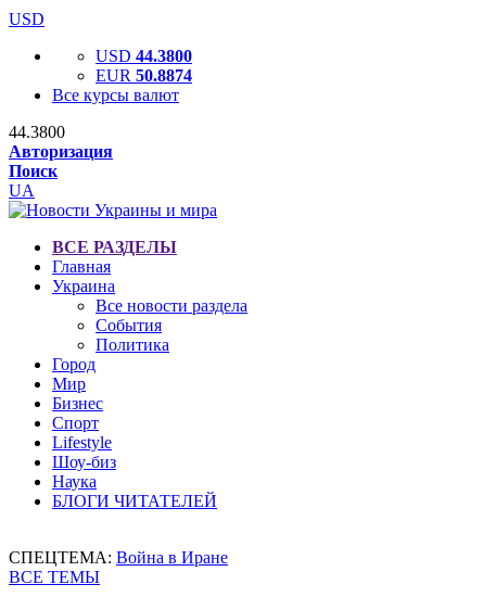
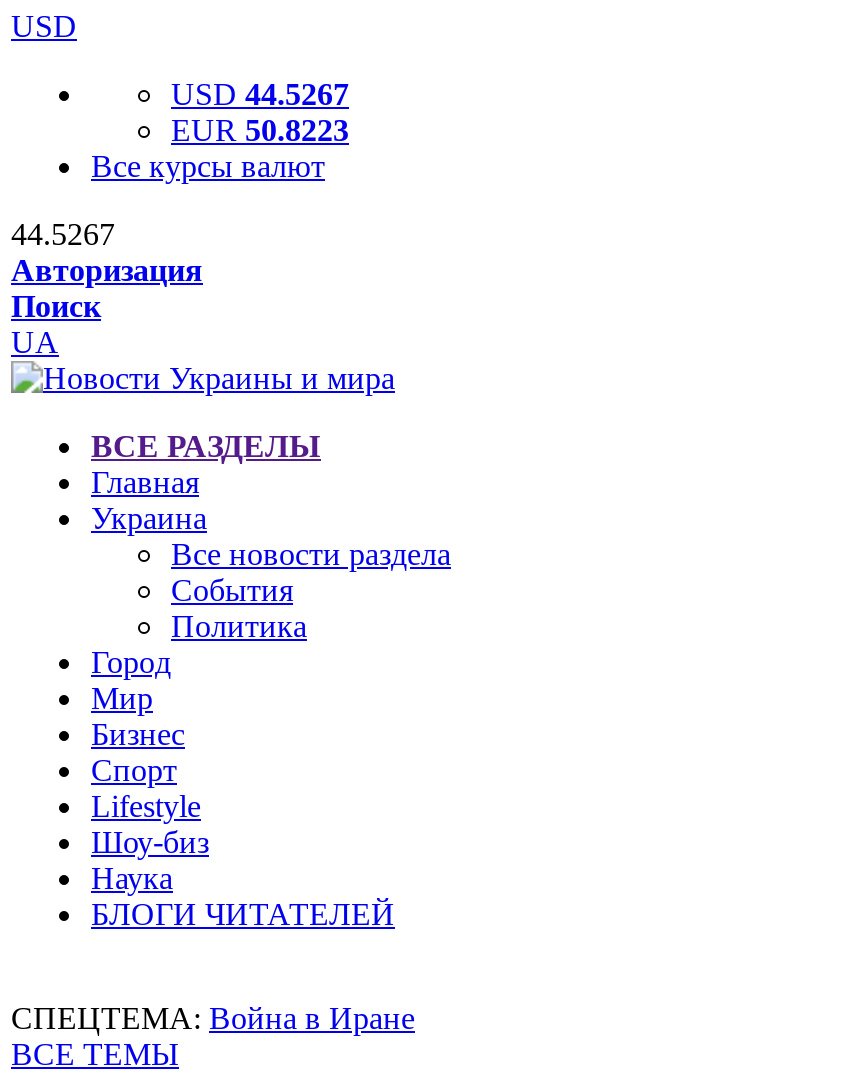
[96,47,192,65] USD 44.3800 -> [171,77,349,111] USD 44.5267
[96,66,192,85] EUR 50.8874 -> [171,113,349,147] EUR 50.8223
[9,123,65,141] 44.3800 -> [11,217,115,251] 44.5267

